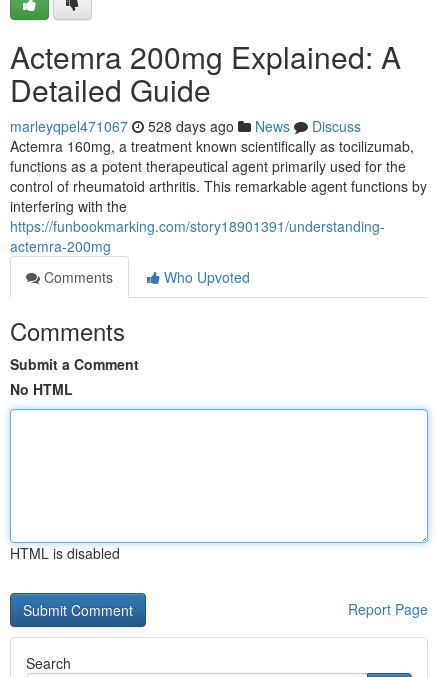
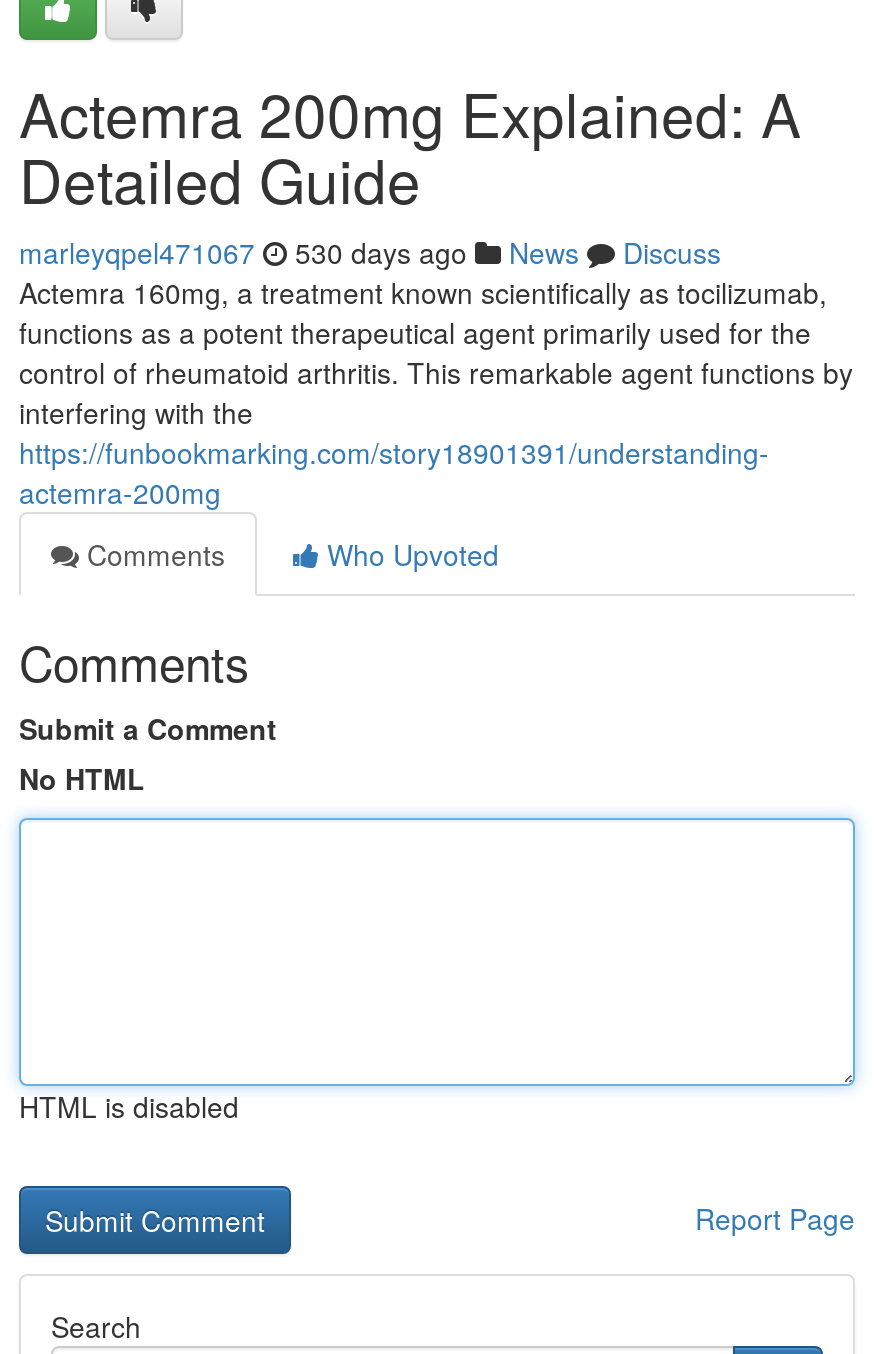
[10,116,361,136] marleyqpel471067 528 days ago News Discuss -> [19,232,721,272] marleyqpel471067 530 days ago News Discuss

